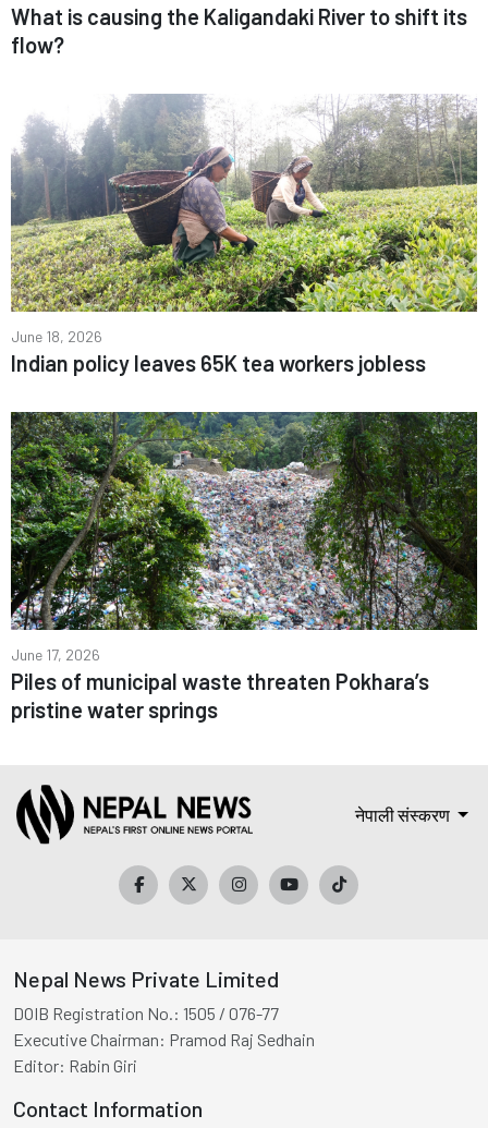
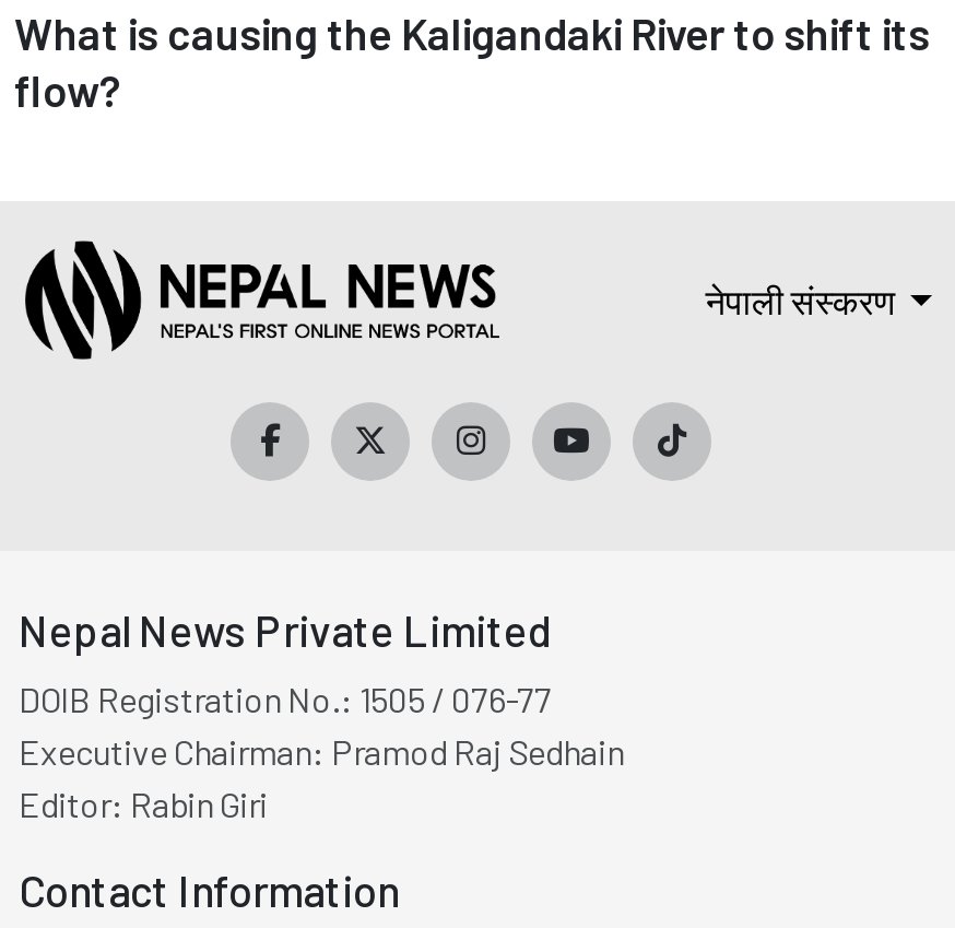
[10,94,478,376] [image] | June 18, 2026 | Indian policy leaves 65K tea workers jobless -> none
[10,411,478,723] [image] | June 17, 2026 | Piles of municipal waste threaten Pokhara’s | pristine water springs -> none

